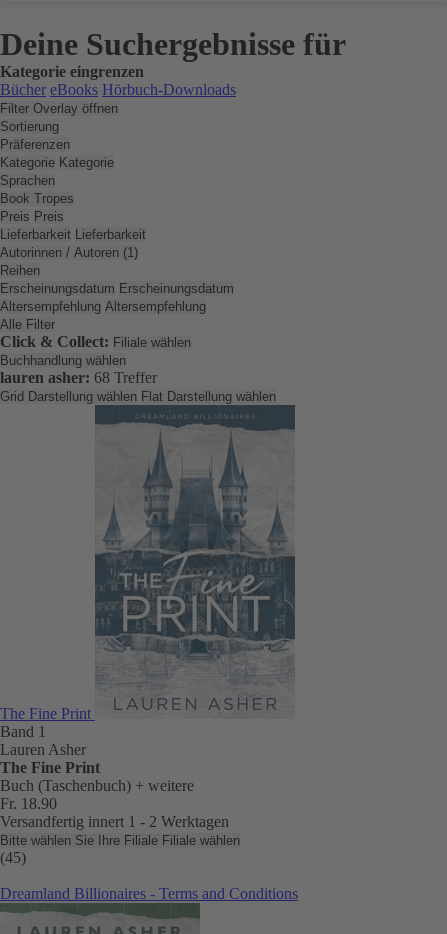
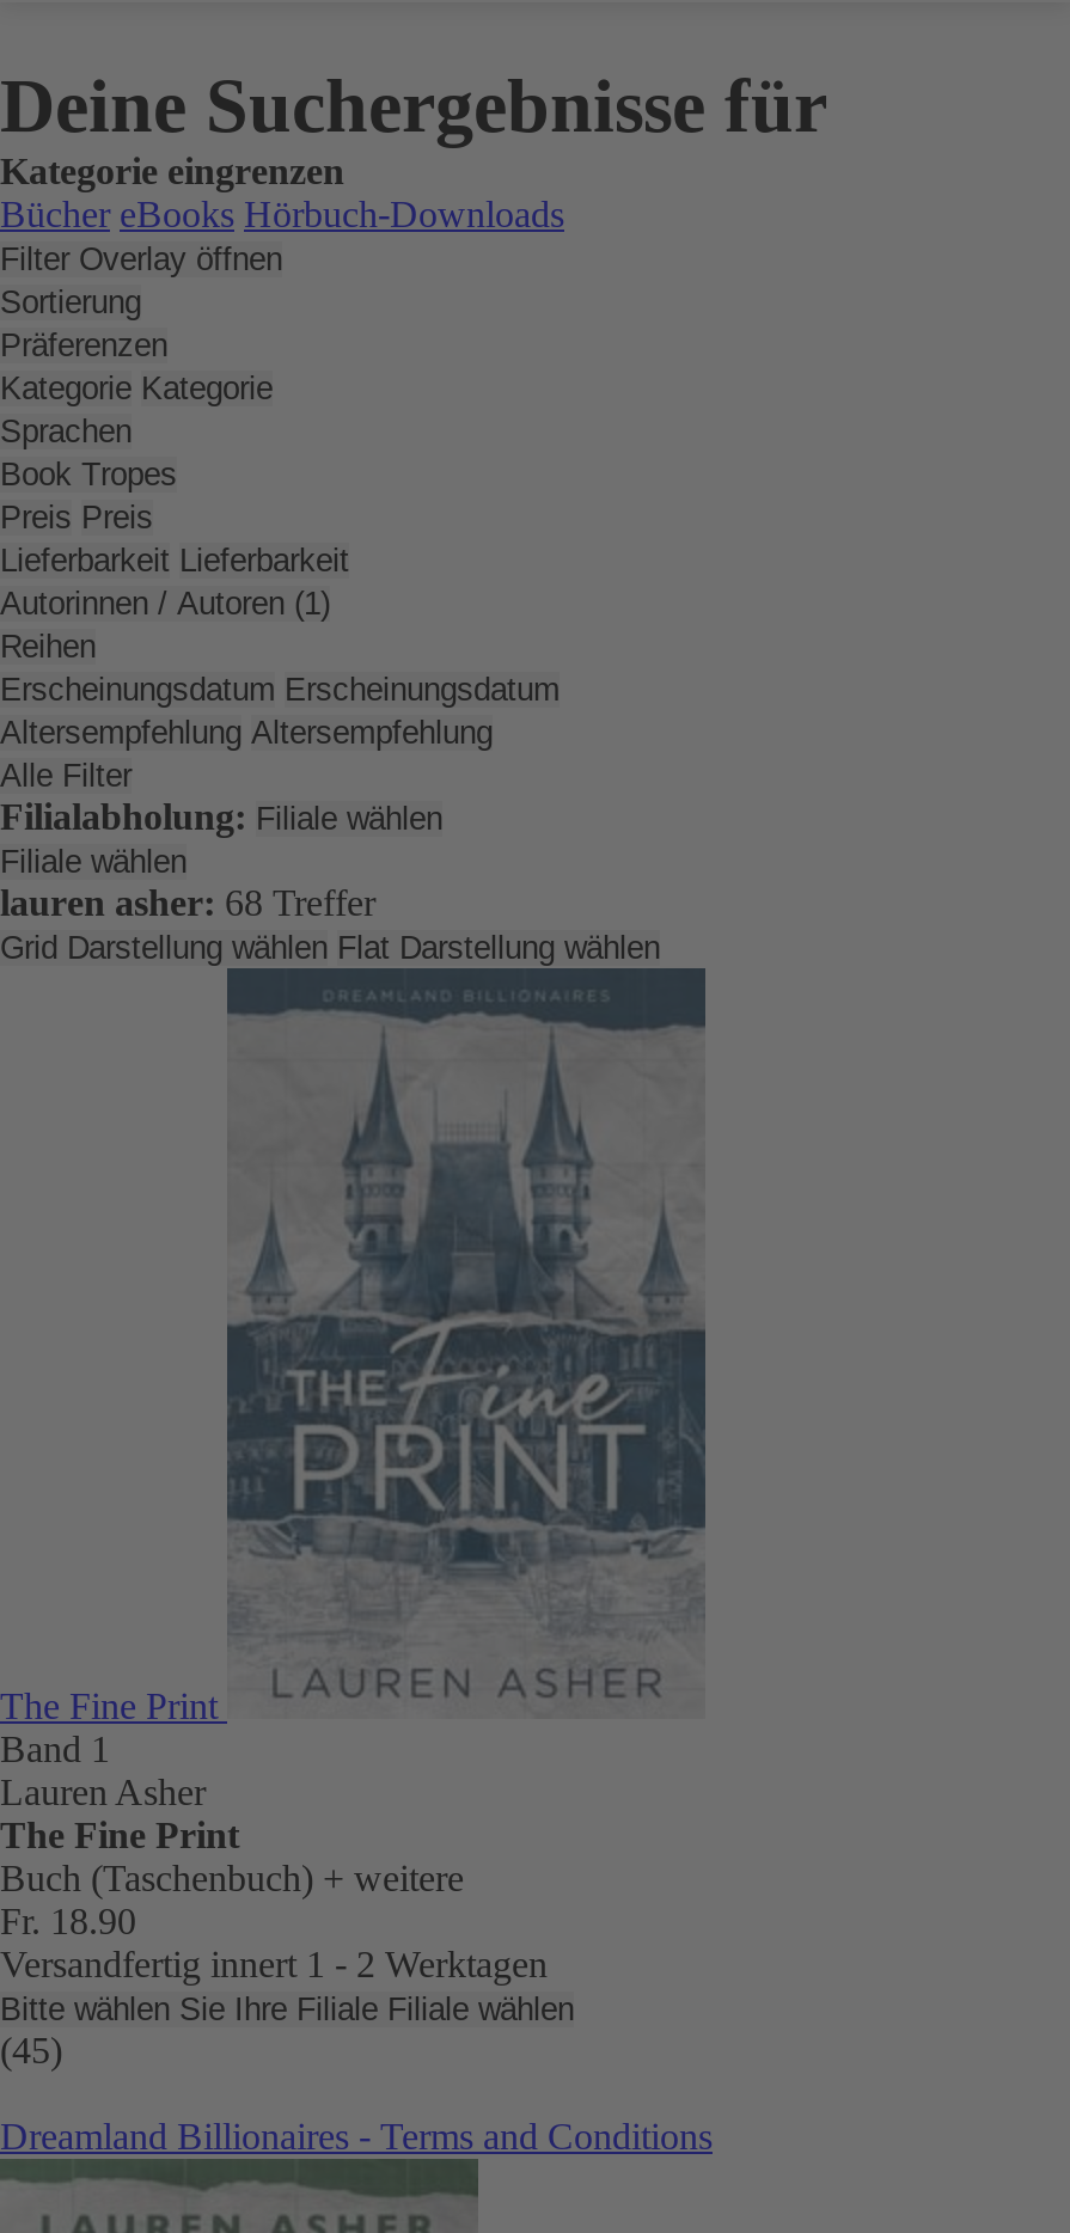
[0,333,191,368] Click & Collect: Filiale wählen | Buchhandlung wählen -> [0,796,442,880] Filialabholung: Filiale wählen | Filiale wählen

